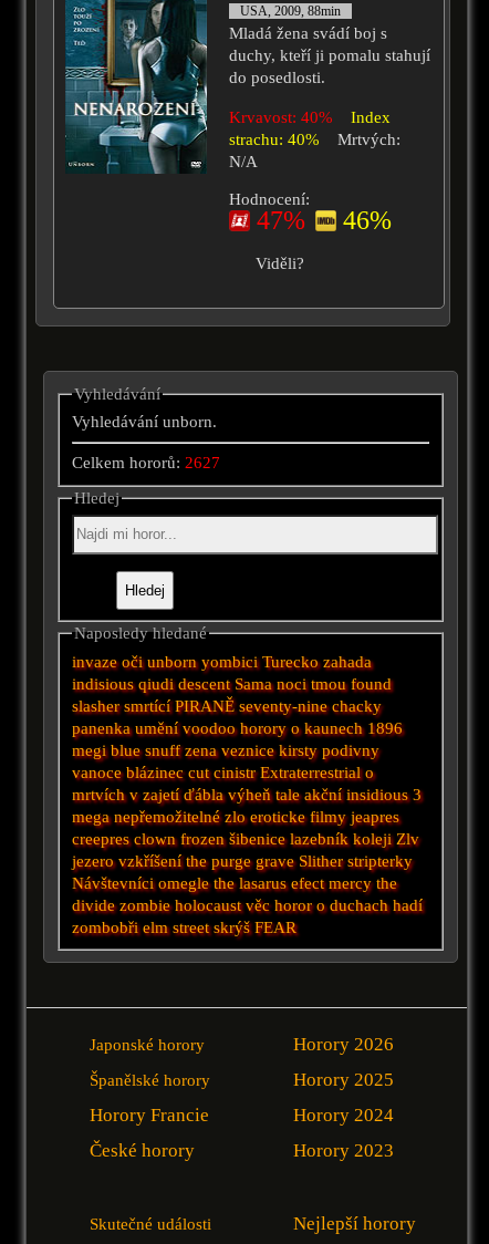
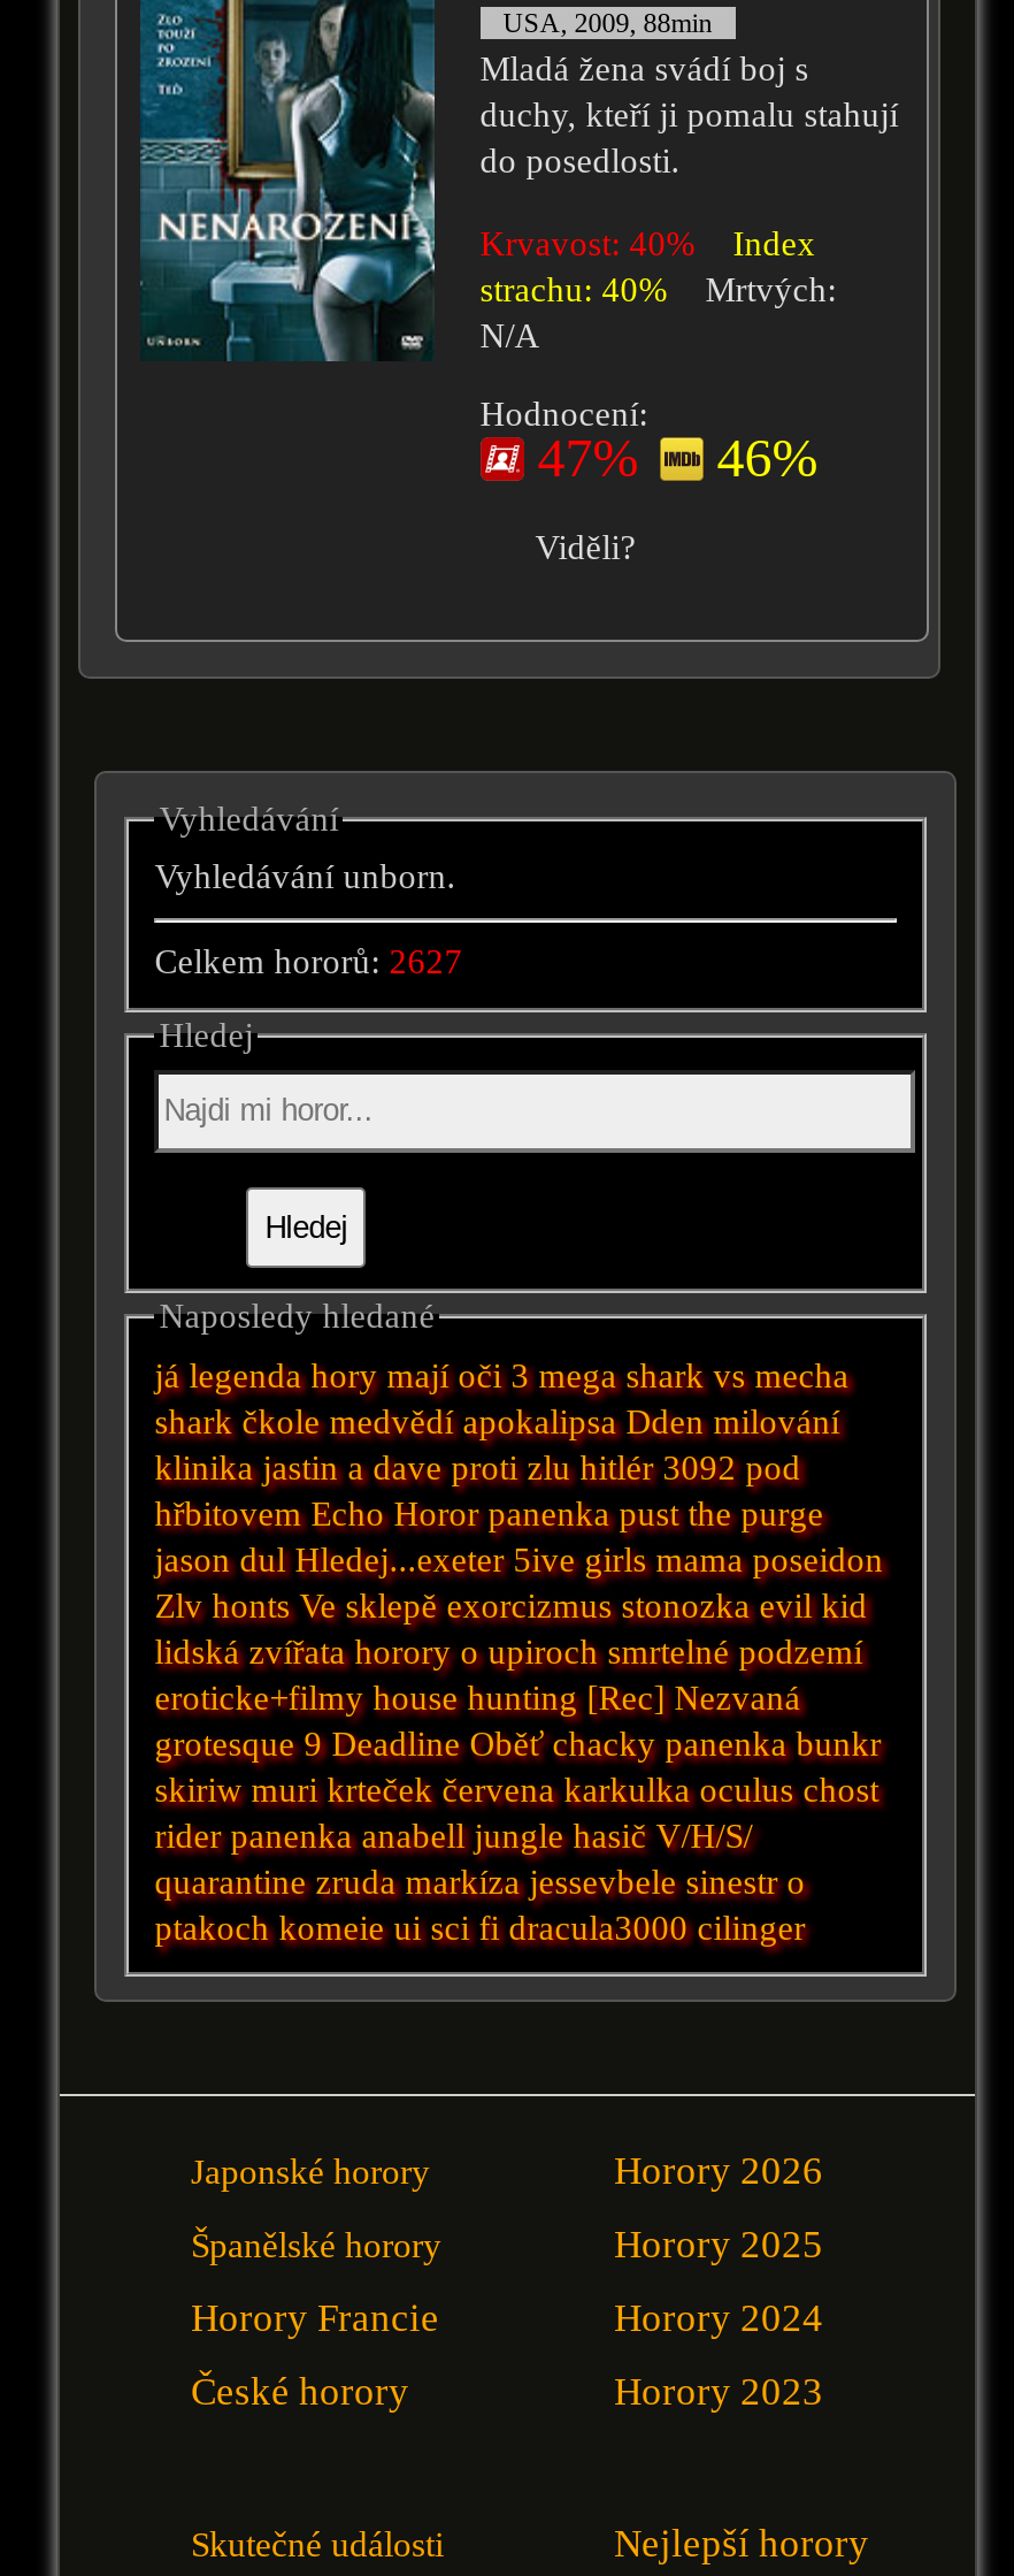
[72,652,423,936] invaze oči unborn yombici Turecko zahada | indisious qiudi descent Sama noci tmou found | slasher smrtící PIRANĚ seventy-nine chacky | panenka umění voodoo horory o kaunech 1896 | megi blue snuff zena veznice kirsty podivny | vanoce blázinec cut cinistr Extraterrestrial o | mrtvích v zajetí ďábla výheň tale akční insidious 3 | mega nepřemožitelné zlo eroticke filmy jeapres | creepres clown frozen šibenice lazebník koleji Zlv | jezero vzkříšení the purge grave Slither stripterky | Návštevníci omegle the lasarus efect mercy the | divide zombie holocaust věc horor o duchach hadí | zombobři elm street skrýš FEAR -> [155,1356,883,1946] já legenda hory mají oči 3 mega shark vs mecha | shark čkole medvědí apokalipsa Dden milování | klinika jastin a dave proti zlu hitlér 3092 pod | hřbitovem Echo Horor panenka pust the purge | jason dul Hledej...exeter 5ive girls mama poseidon | Zlv honts Ve sklepě exorcizmus stonozka evil kid | lidská zvířata horory o upiroch smrtelné podzemí | eroticke+filmy house hunting [Rec] Nezvaná | grotesque 9 Deadline Oběť chacky panenka bunkr | skiriw muri krteček červena karkulka oculus chost | rider panenka anabell jungle hasič V/H/S/ | quarantine zruda markíza jessevbele sinestr o | ptakoch komeie ui sci fi dracula3000 cilinger

